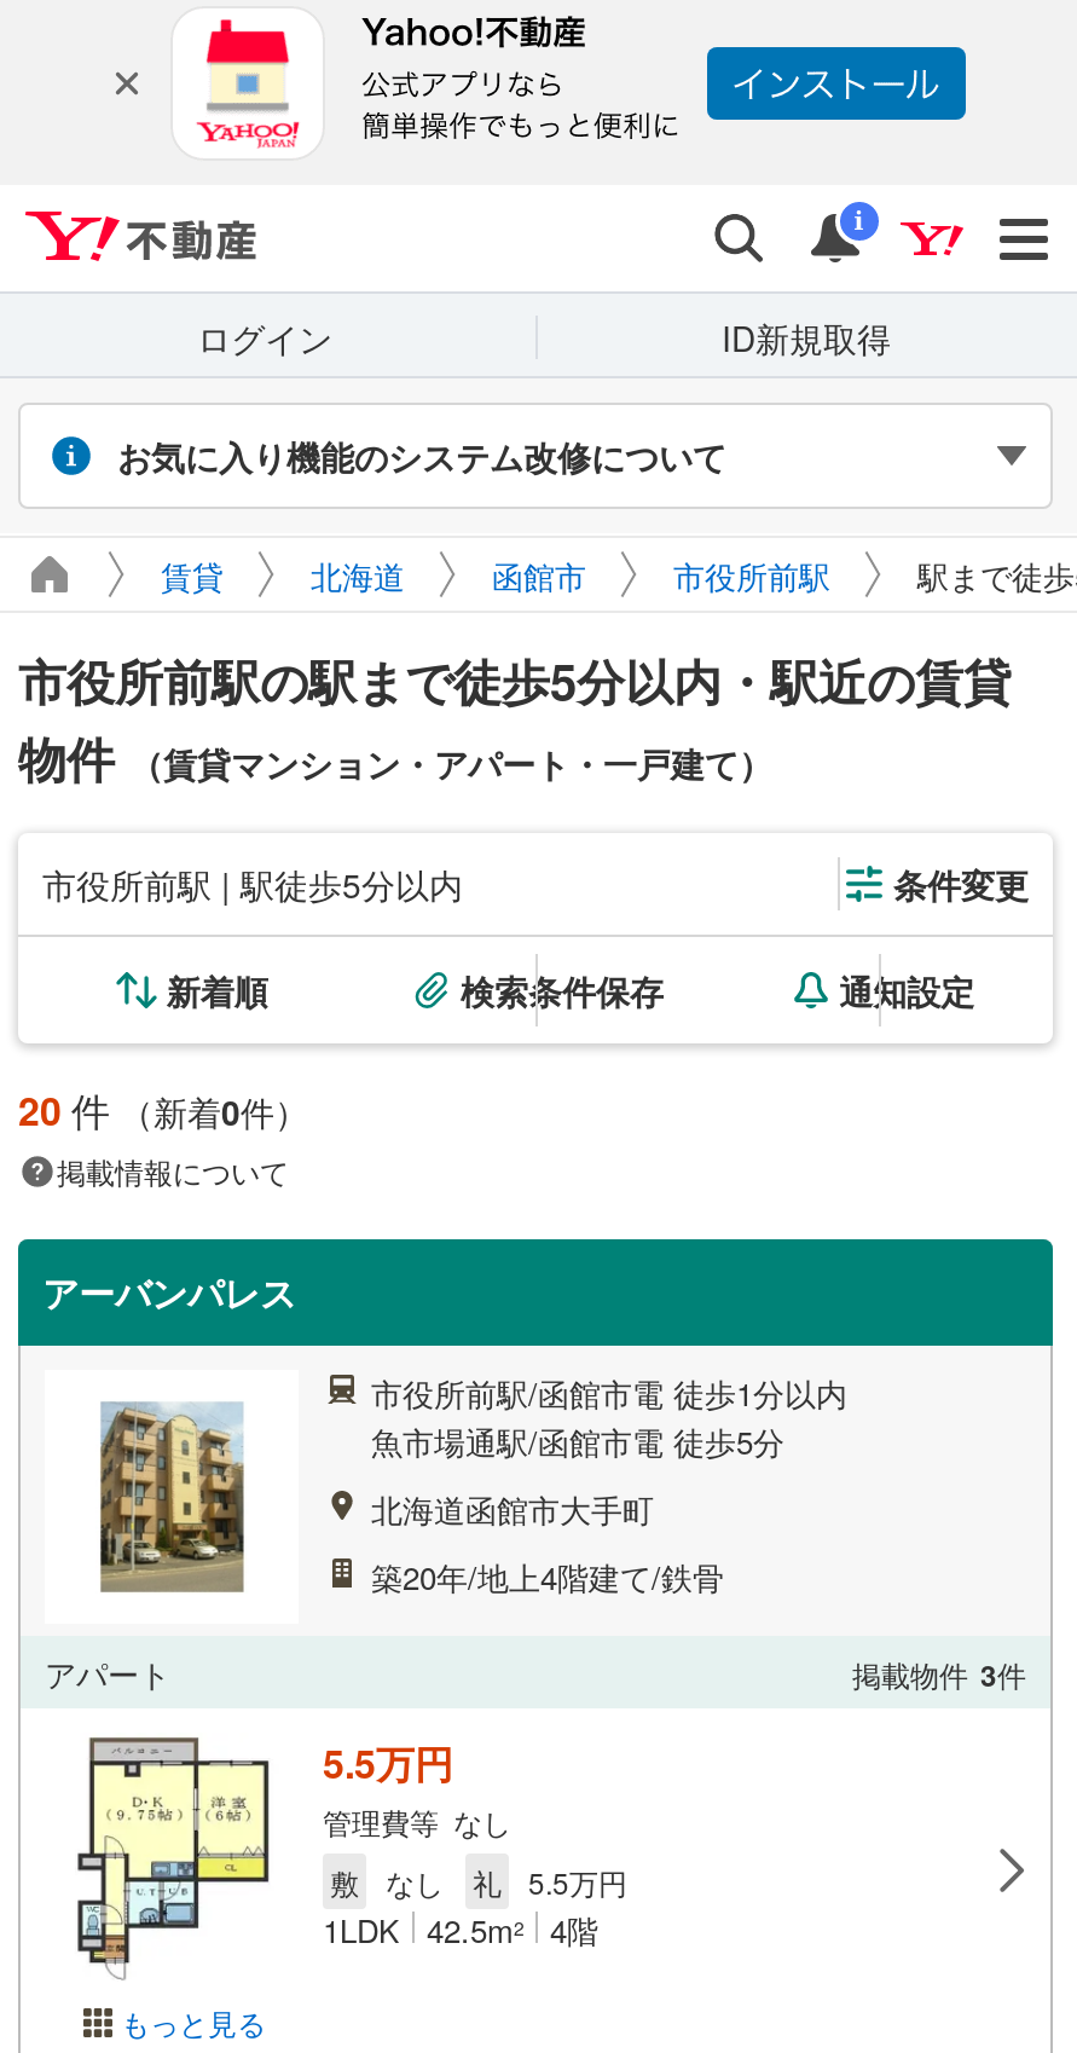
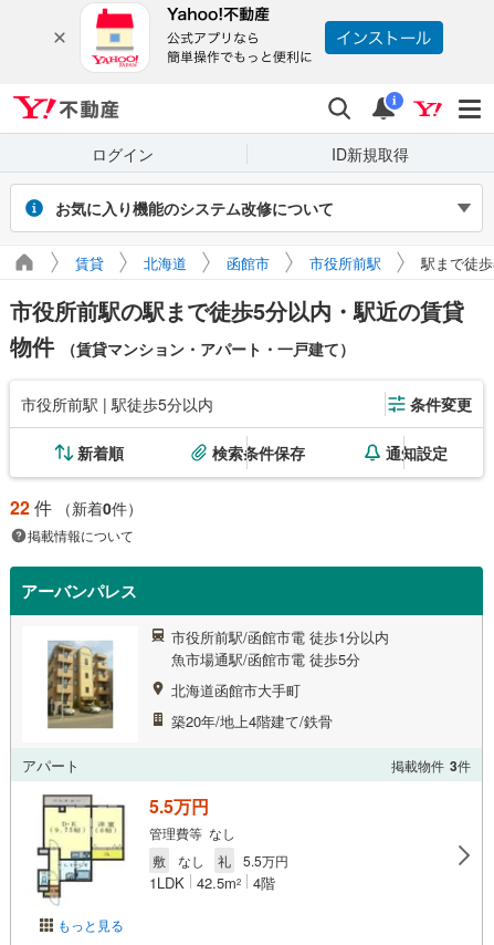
[18,1082,308,1138] 20件 （新着0件） -> [10,495,143,520] 22件 （新着0件）

